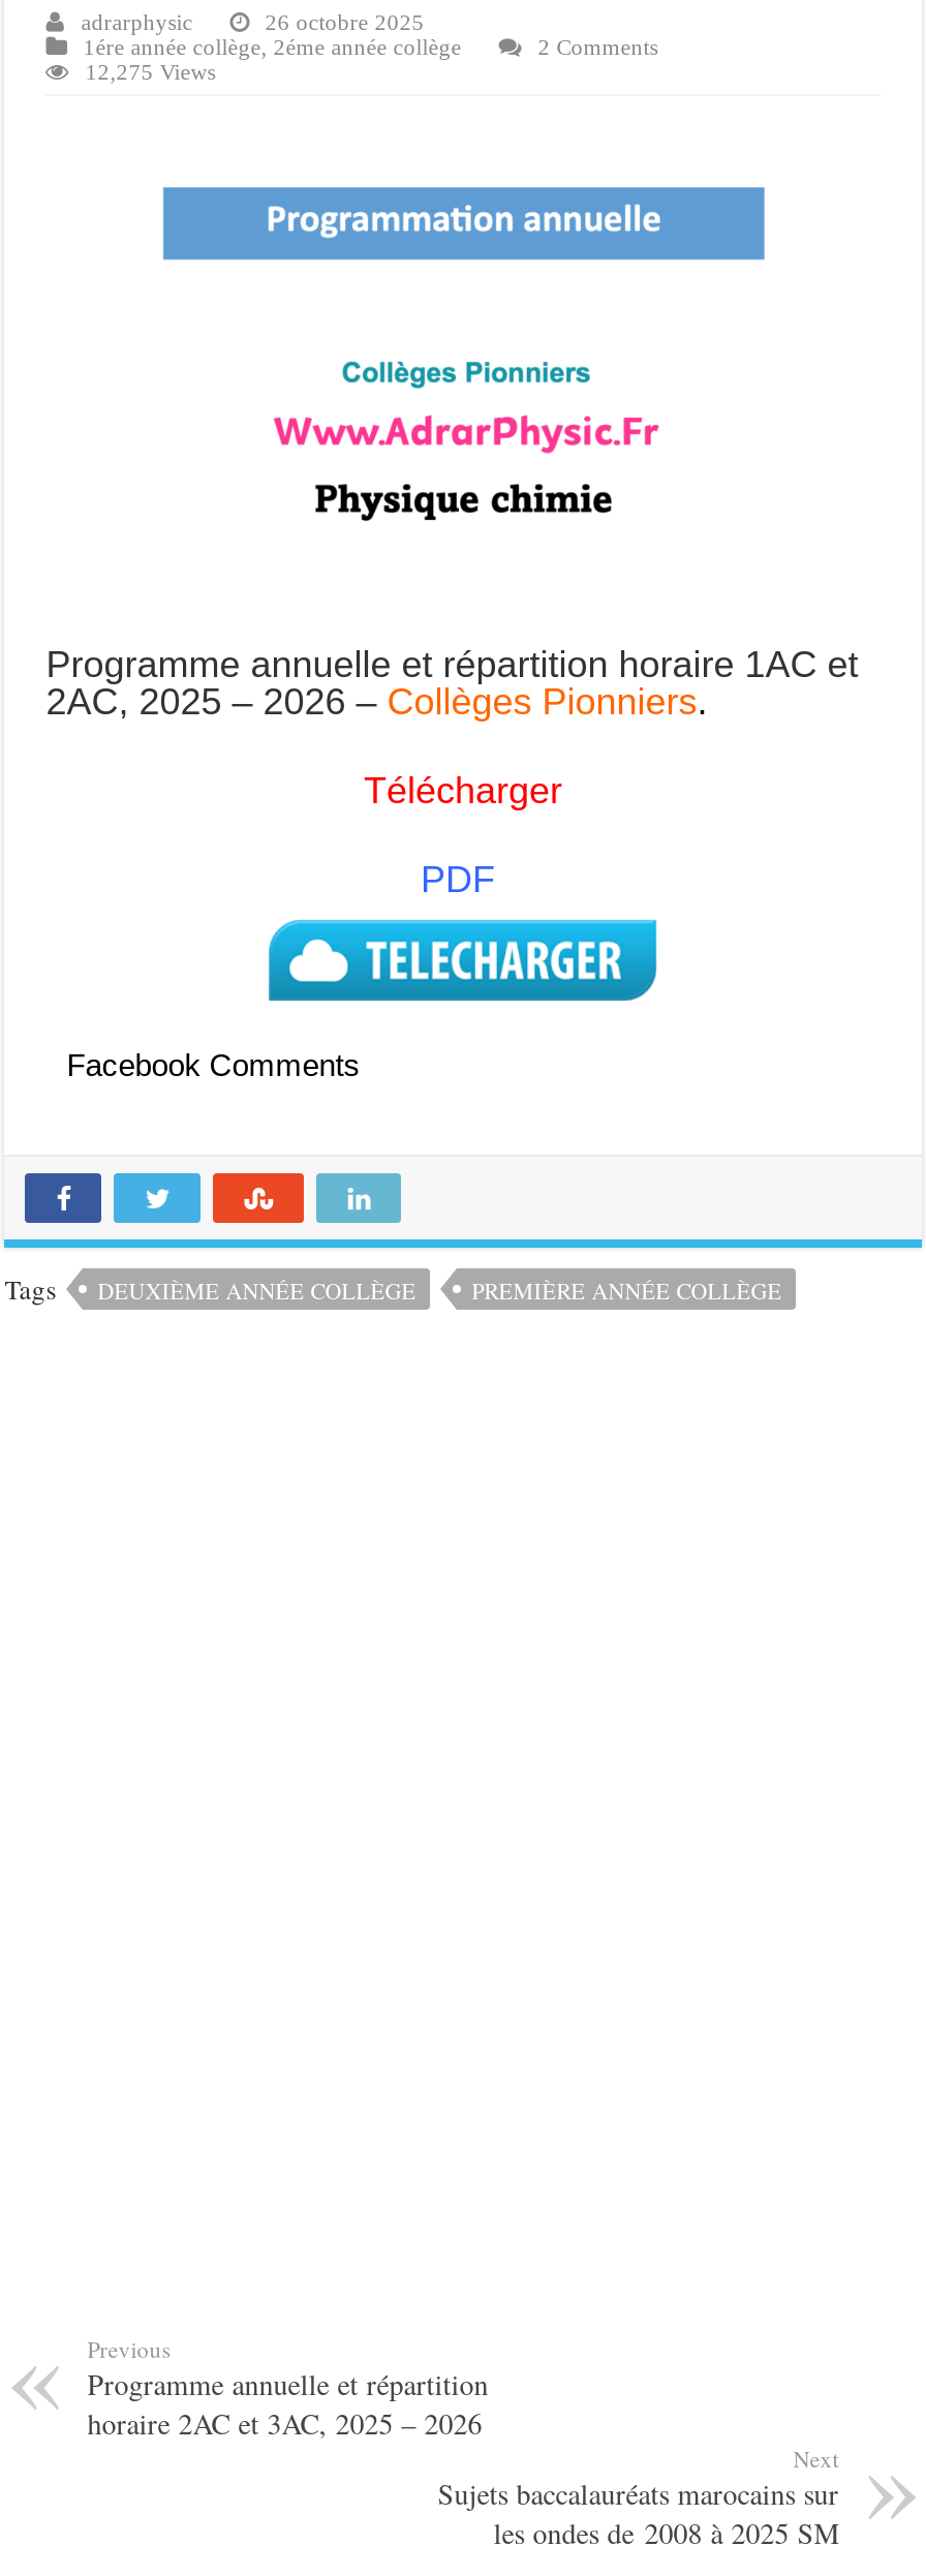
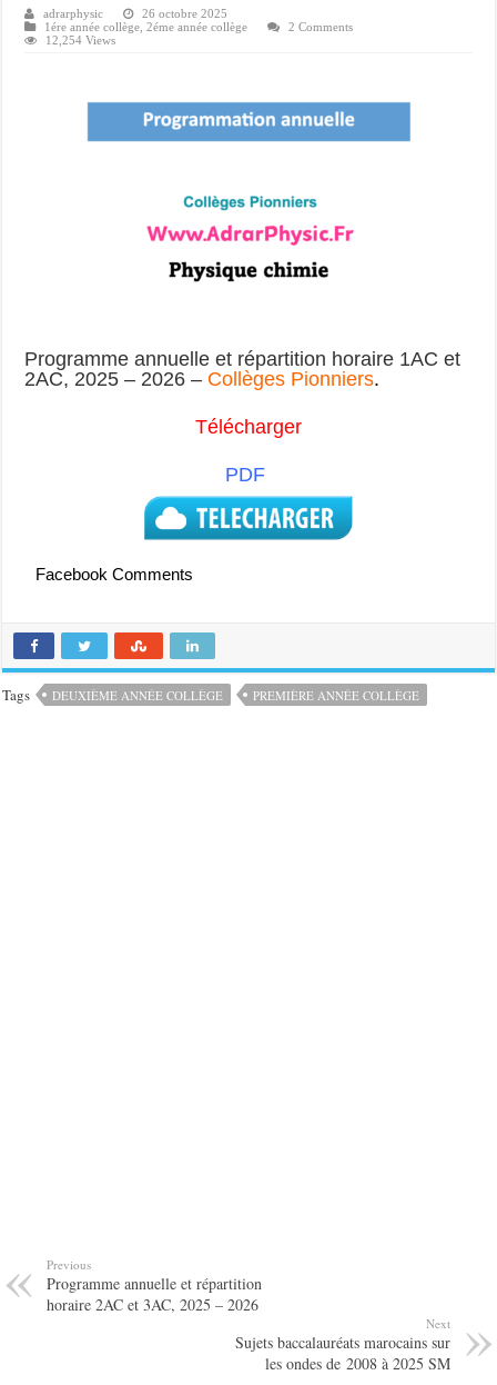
[85,60,215,84] 12,275 Views -> [46,34,116,47] 12,254 Views

